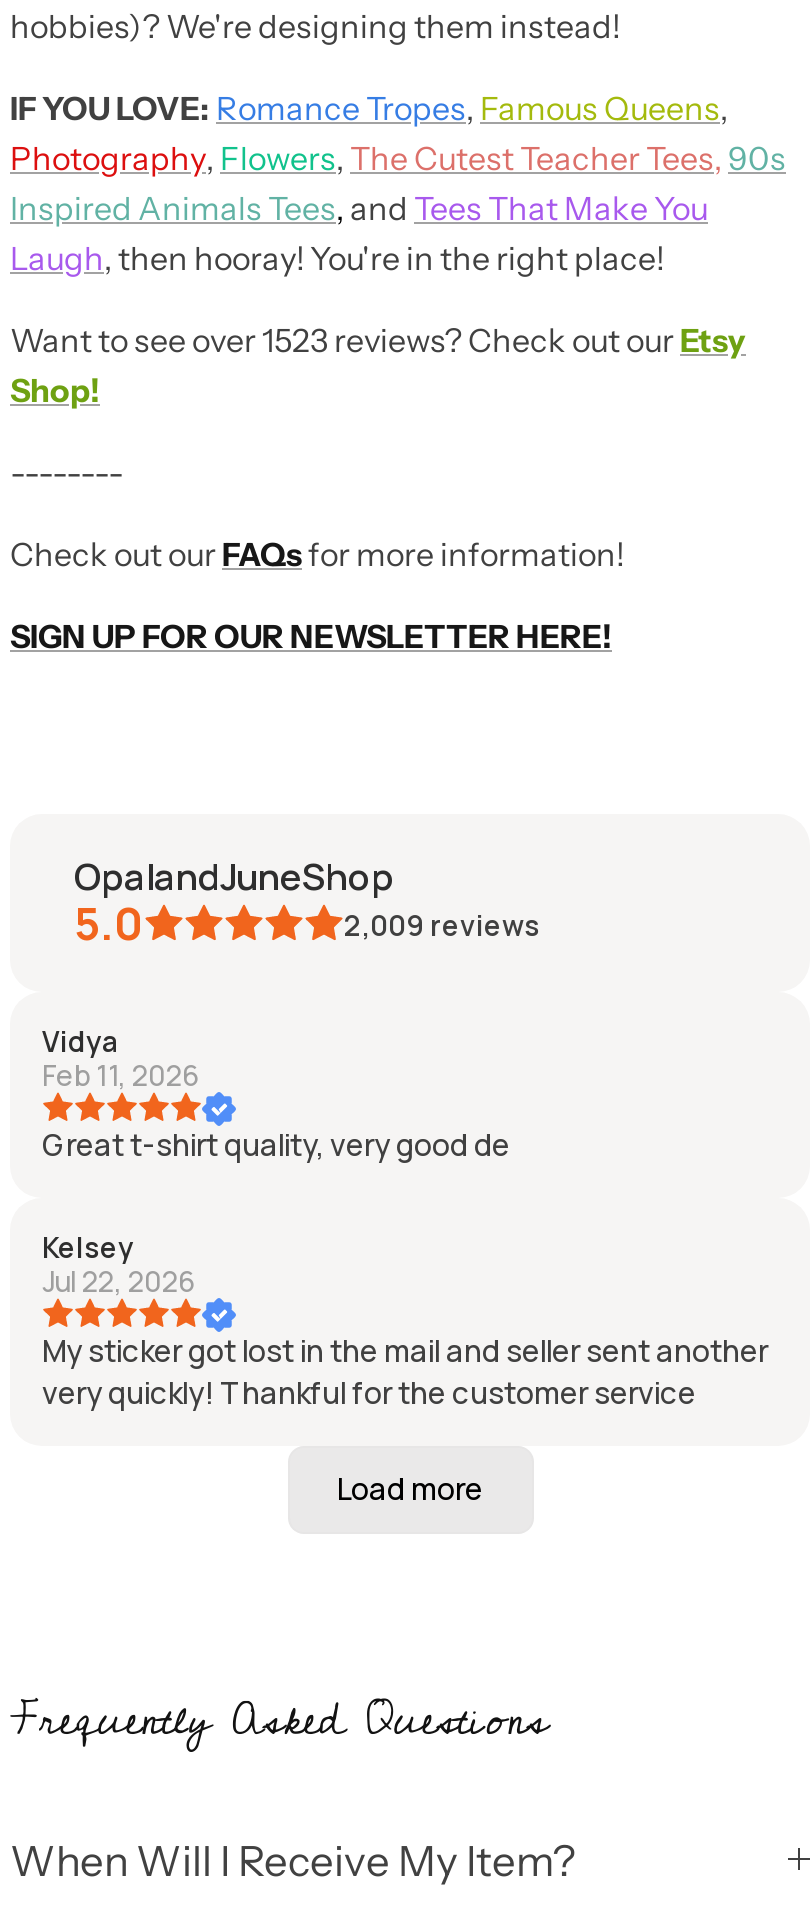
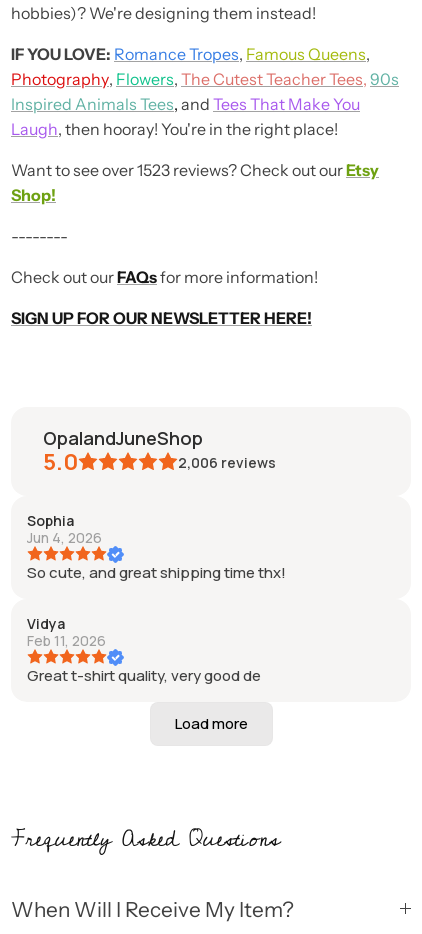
[344,906,540,944] 2,009 reviews -> [27,453,286,583] 2,006 reviews | Sophia | Jun 4, 2026 | So cute, and great shipping time thx!
moved [42,1022,510,1166] -> [27,614,261,686]: Vidya | Feb 11, 2026 | Great t-shirt quality, very good de
[42,1228,768,1414] Kelsey | Jul 22, 2026 | My sticker got lost in the mail and seller sent another | very quickly! Thankful for the customer service -> none

